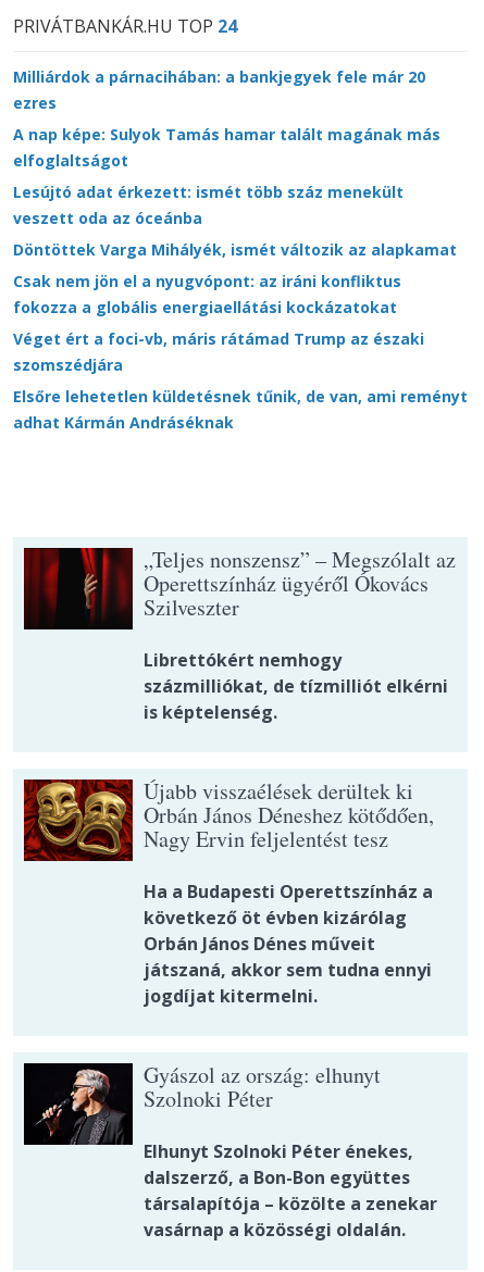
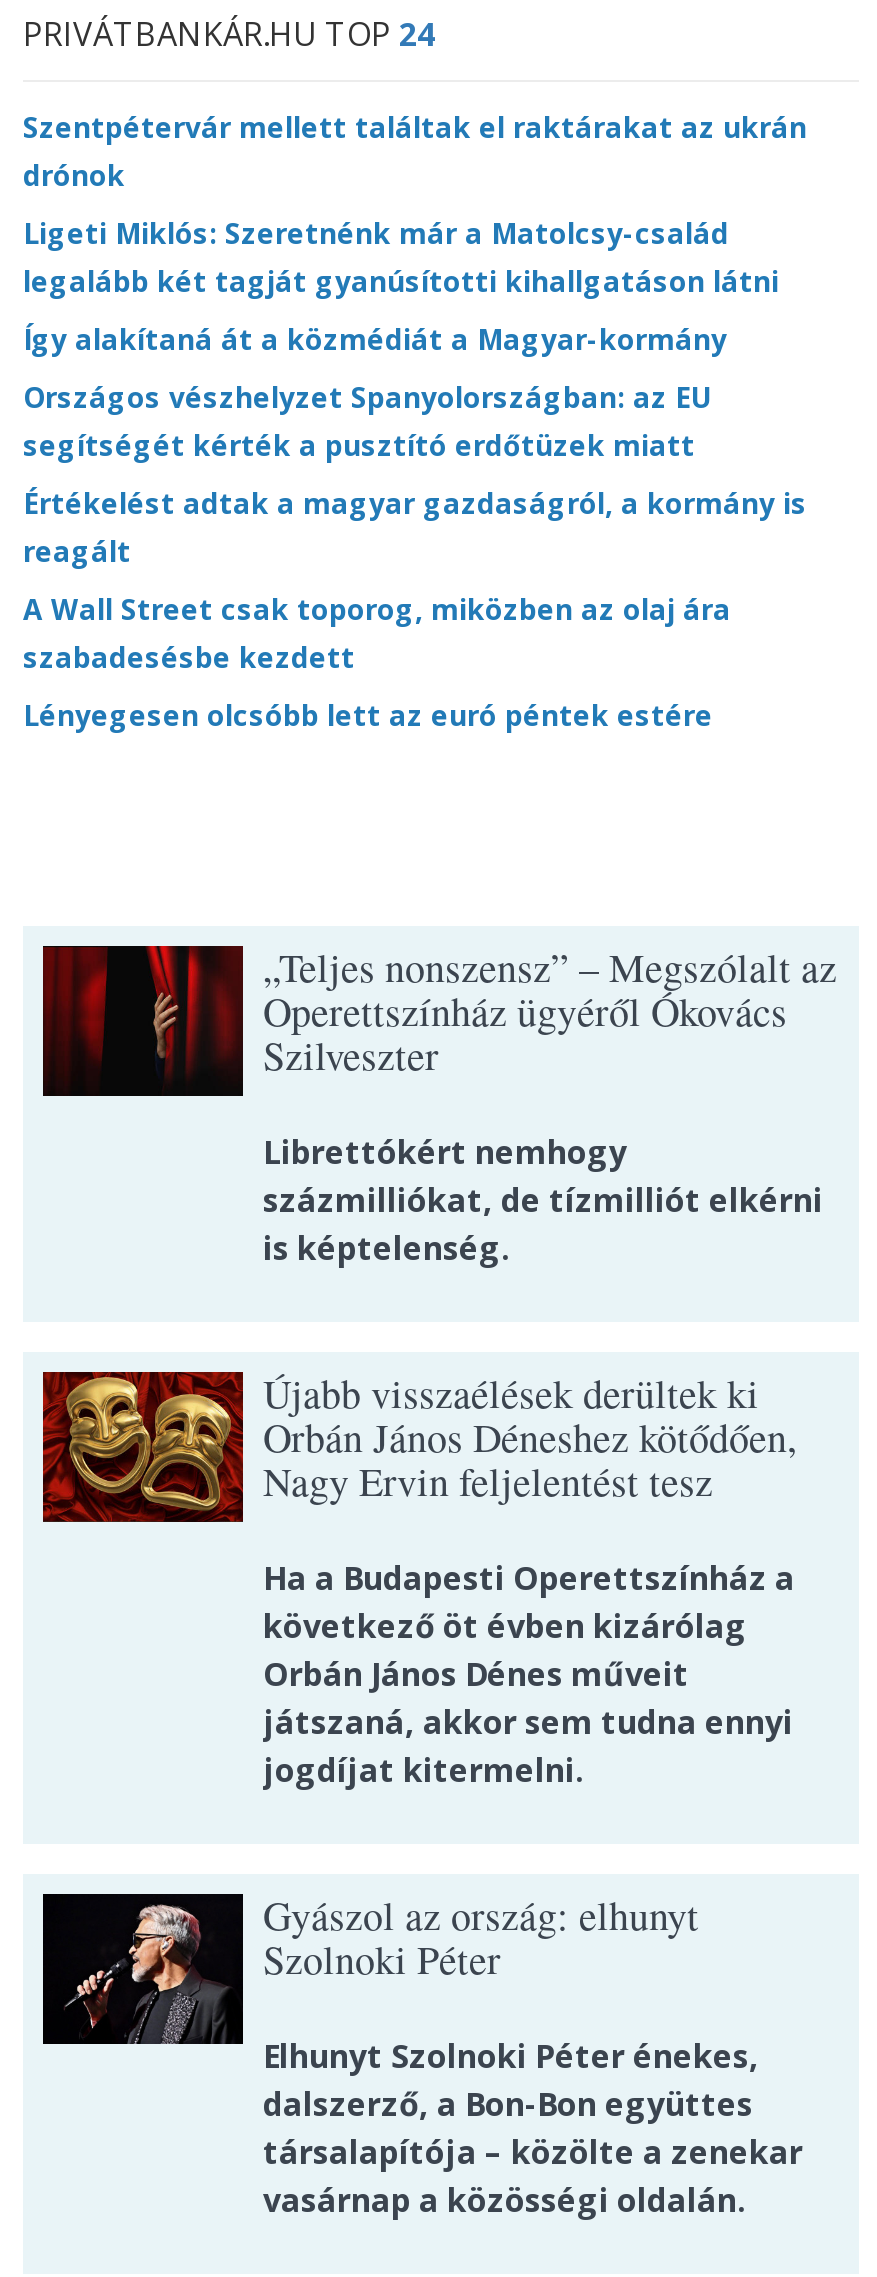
[13,66,425,113] Milliárdok a párnacihában: a bankjegyek fele már 20 | ezres -> [23,108,807,194] Szentpétervár mellett találtak el raktárakat az ukrán | drónok
[13,124,440,170] A nap képe: Sulyok Tamás hamar talált magának más | elfoglaltságot -> [23,214,779,300] Ligeti Miklós: Szeretnénk már a Matolcsy-család | legalább két tagját gyanúsítotti kihallgatáson látni
[13,181,404,228] Lesújtó adat érkezett: ismét több száz menekült | veszett oda az óceánba -> [23,320,727,358] Így alakítaná át a közmédiát a Magyar-kormány
[13,239,457,260] Döntöttek Varga Mihályék, ismét változik az alapkamat -> [23,378,711,464] Országos vészhelyzet Spanyolországban: az EU | segítségét kérték a pusztító erdőtüzek miatt
[13,270,401,317] Csak nem jön el a nyugvópont: az iráni konfliktus | fokozza a globális energiaellátási kockázatokat -> [23,484,807,570] Értékelést adtak a magyar gazdaságról, a kormány is | reagált
[13,328,424,375] Véget ért a foci-vb, máris rátámad Trump az északi | szomszédjára -> [23,590,731,676] A Wall Street csak toporog, miközben az olaj ára | szabadesésbe kezdett
[13,386,468,432] Elsőre lehetetlen küldetésnek tűnik, de van, ami reményt | adhat Kármán Andráséknak -> [23,696,713,734] Lényegesen olcsóbb lett az euró péntek estére

